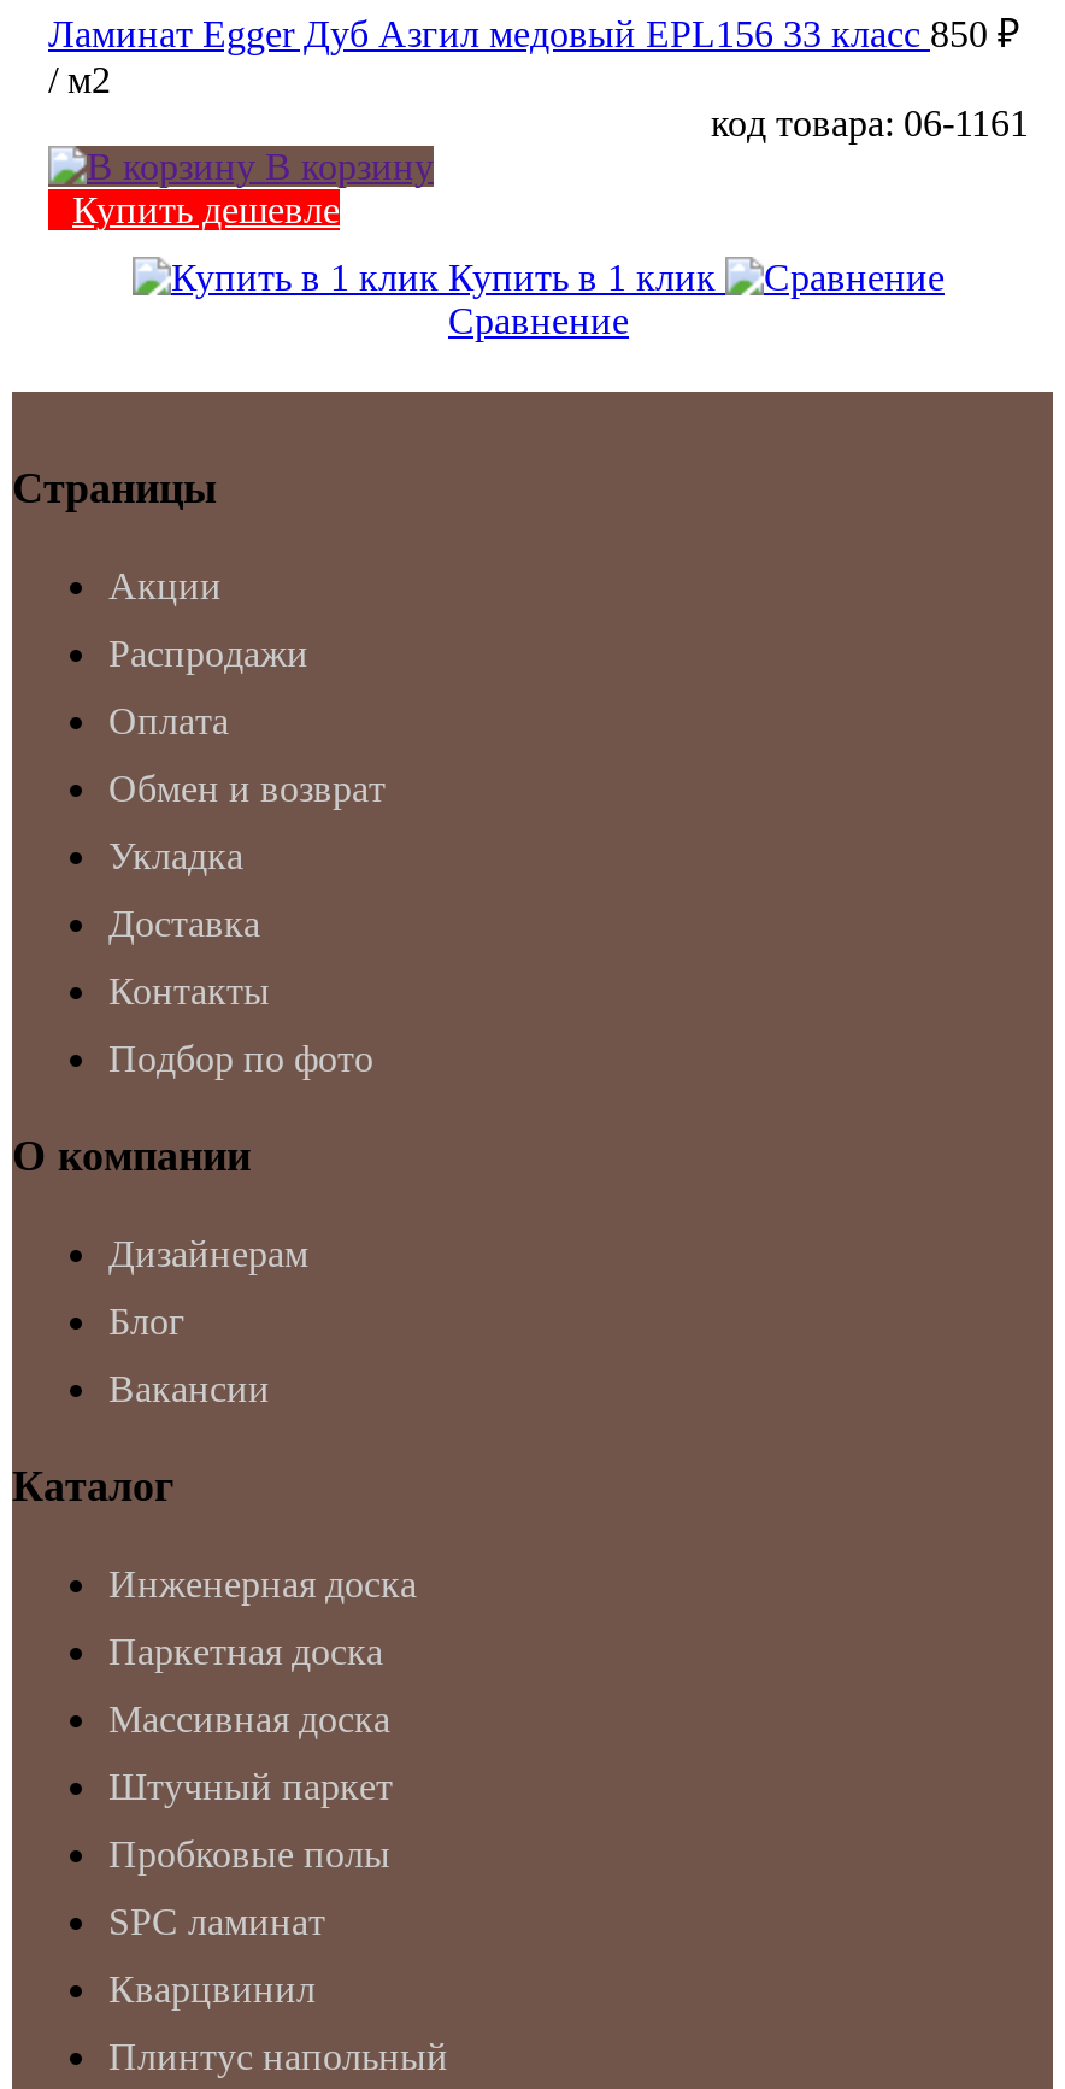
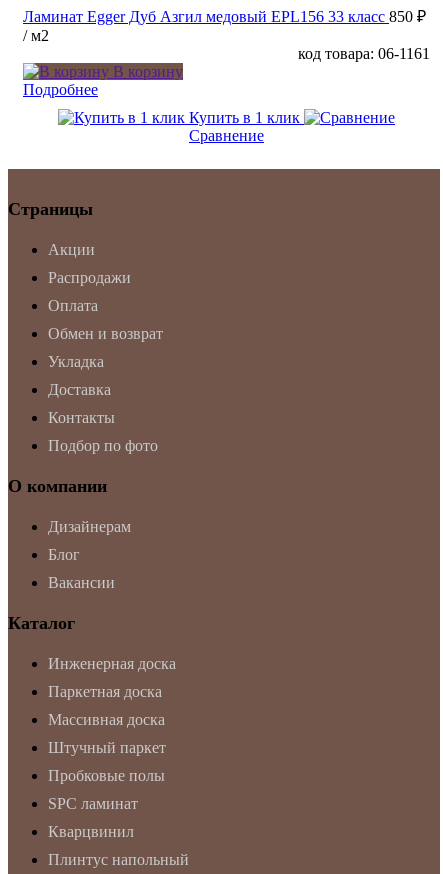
[72,190,340,231] Купить дешевле -> [23,81,98,98] Подробнее

